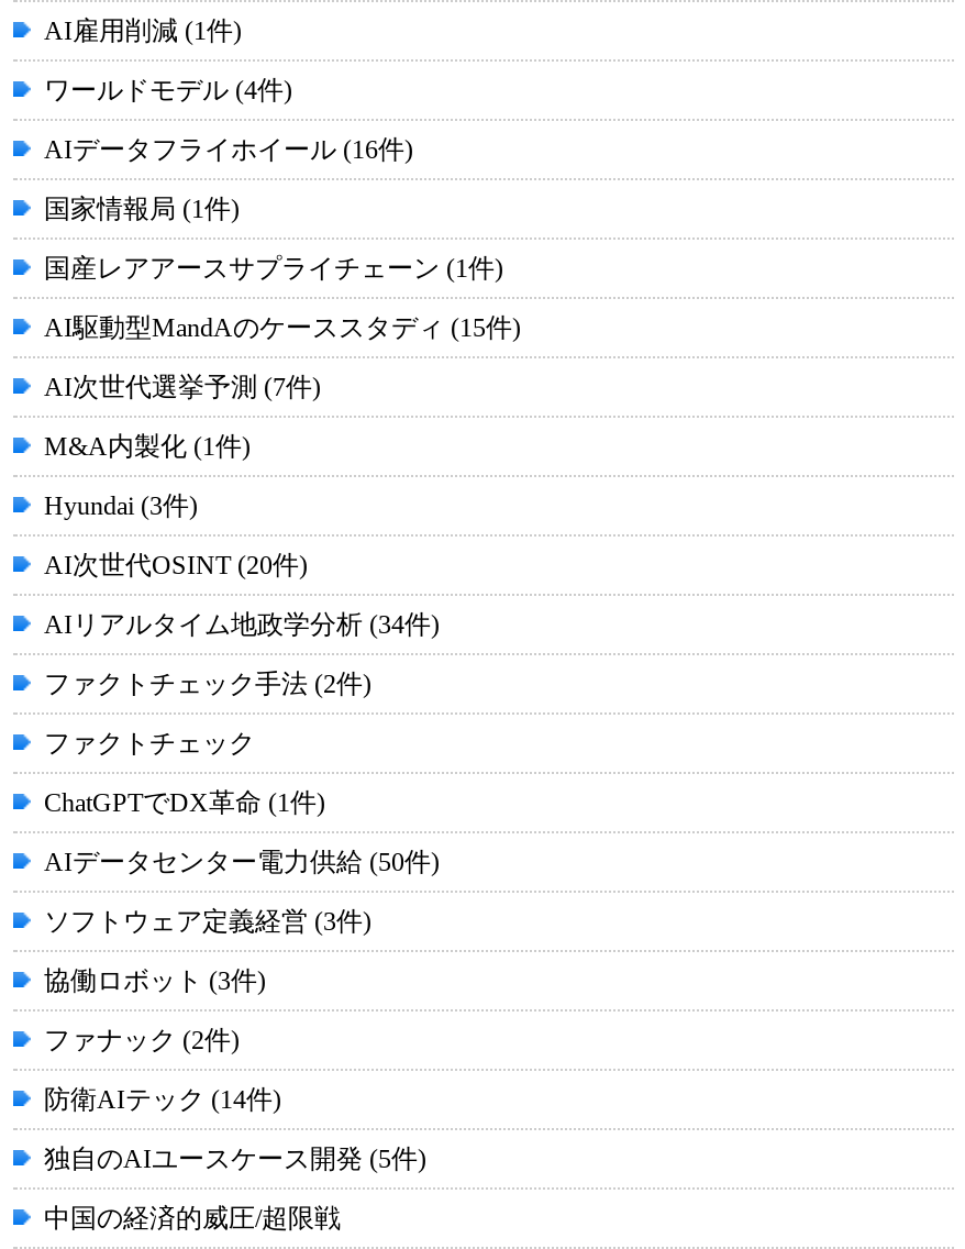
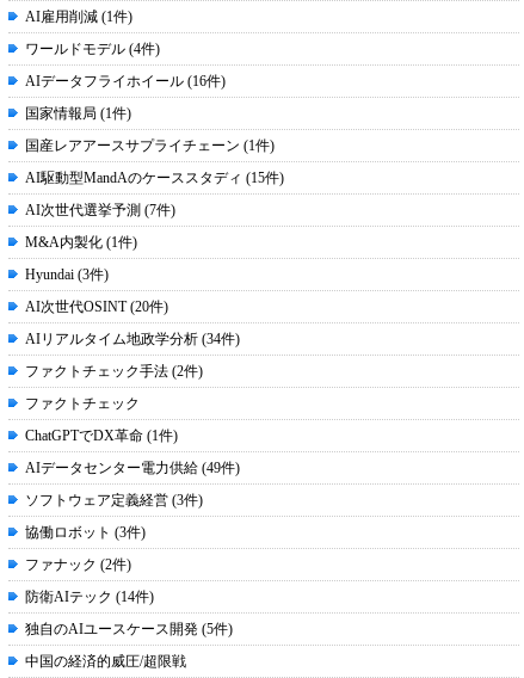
[44,847,440,877] AIデータセンター電力供給 (50件) -> [25,460,240,476] AIデータセンター電力供給 (49件)

